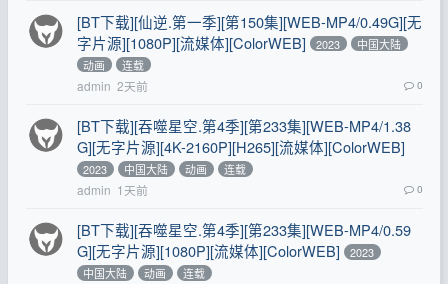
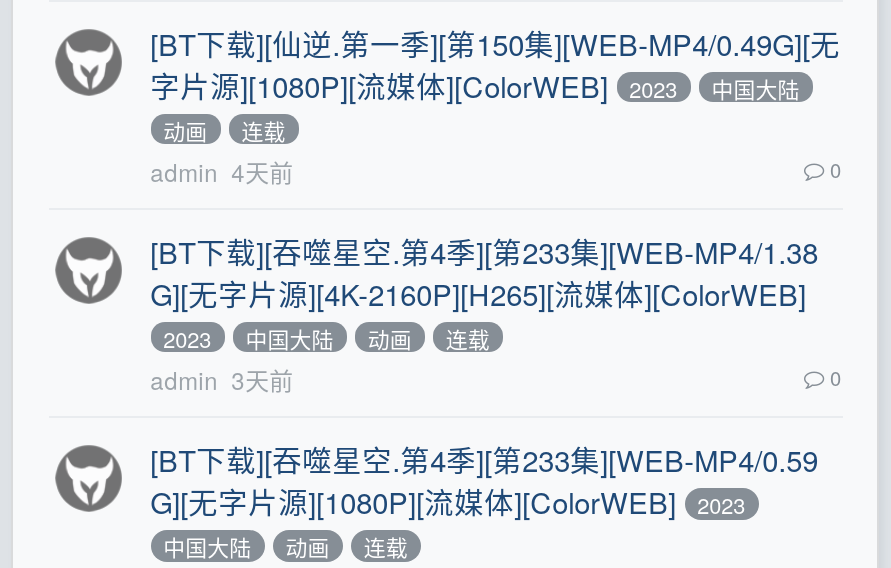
[77,77,148,94] admin 2天前 -> [150,155,293,189] admin 4天前
[77,181,148,198] admin 1天前 -> [150,363,293,397] admin 3天前

